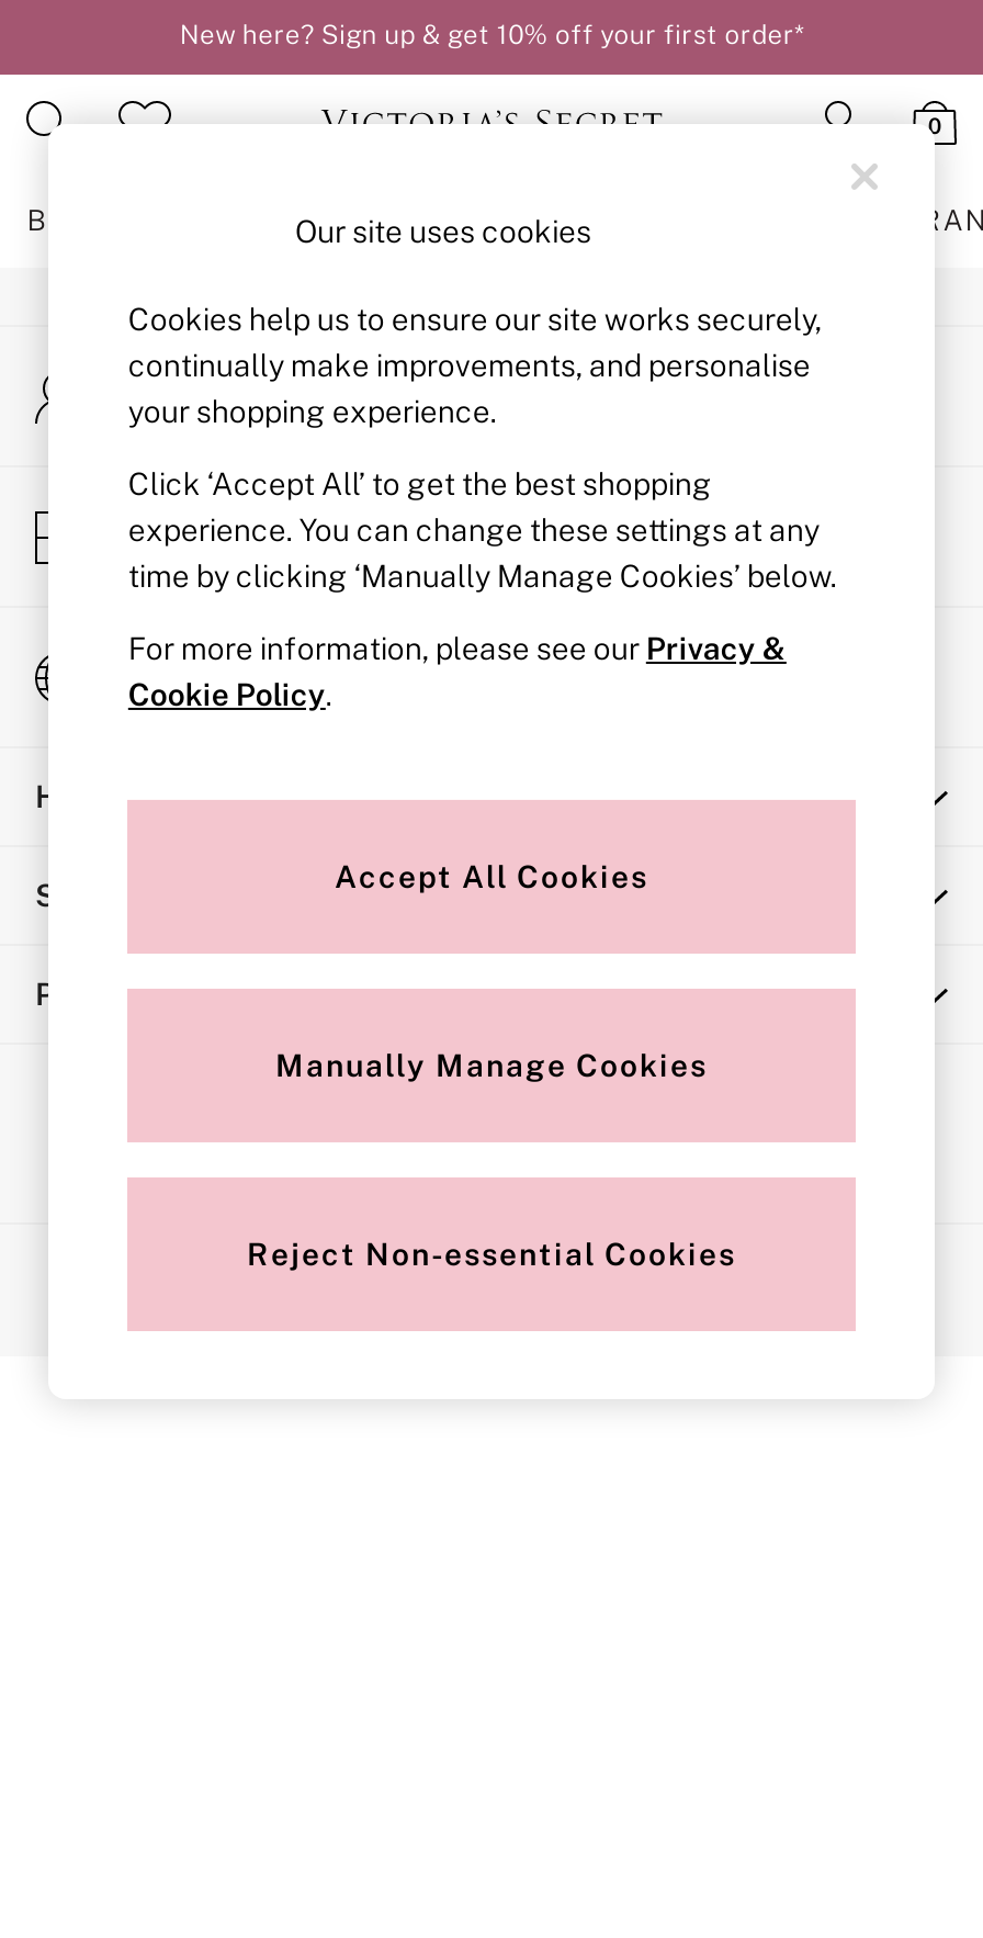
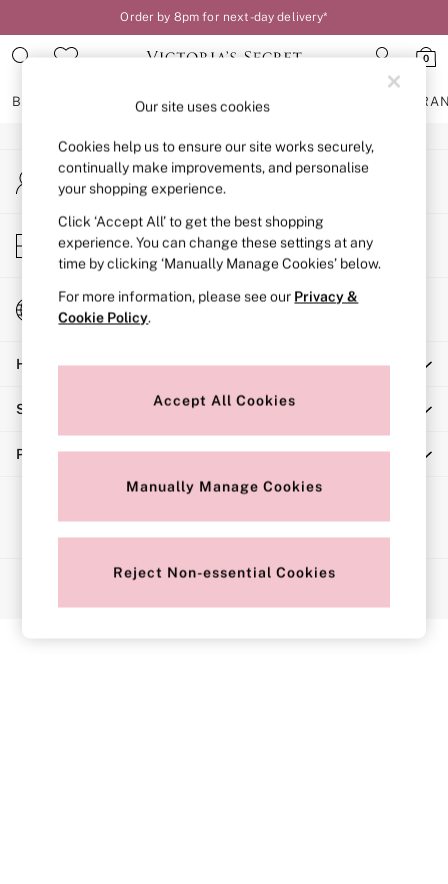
[179,20,804,50] New here? Sign up & get 10% off your first order* -> [120,10,328,24] Order by 8pm for next-day delivery*

